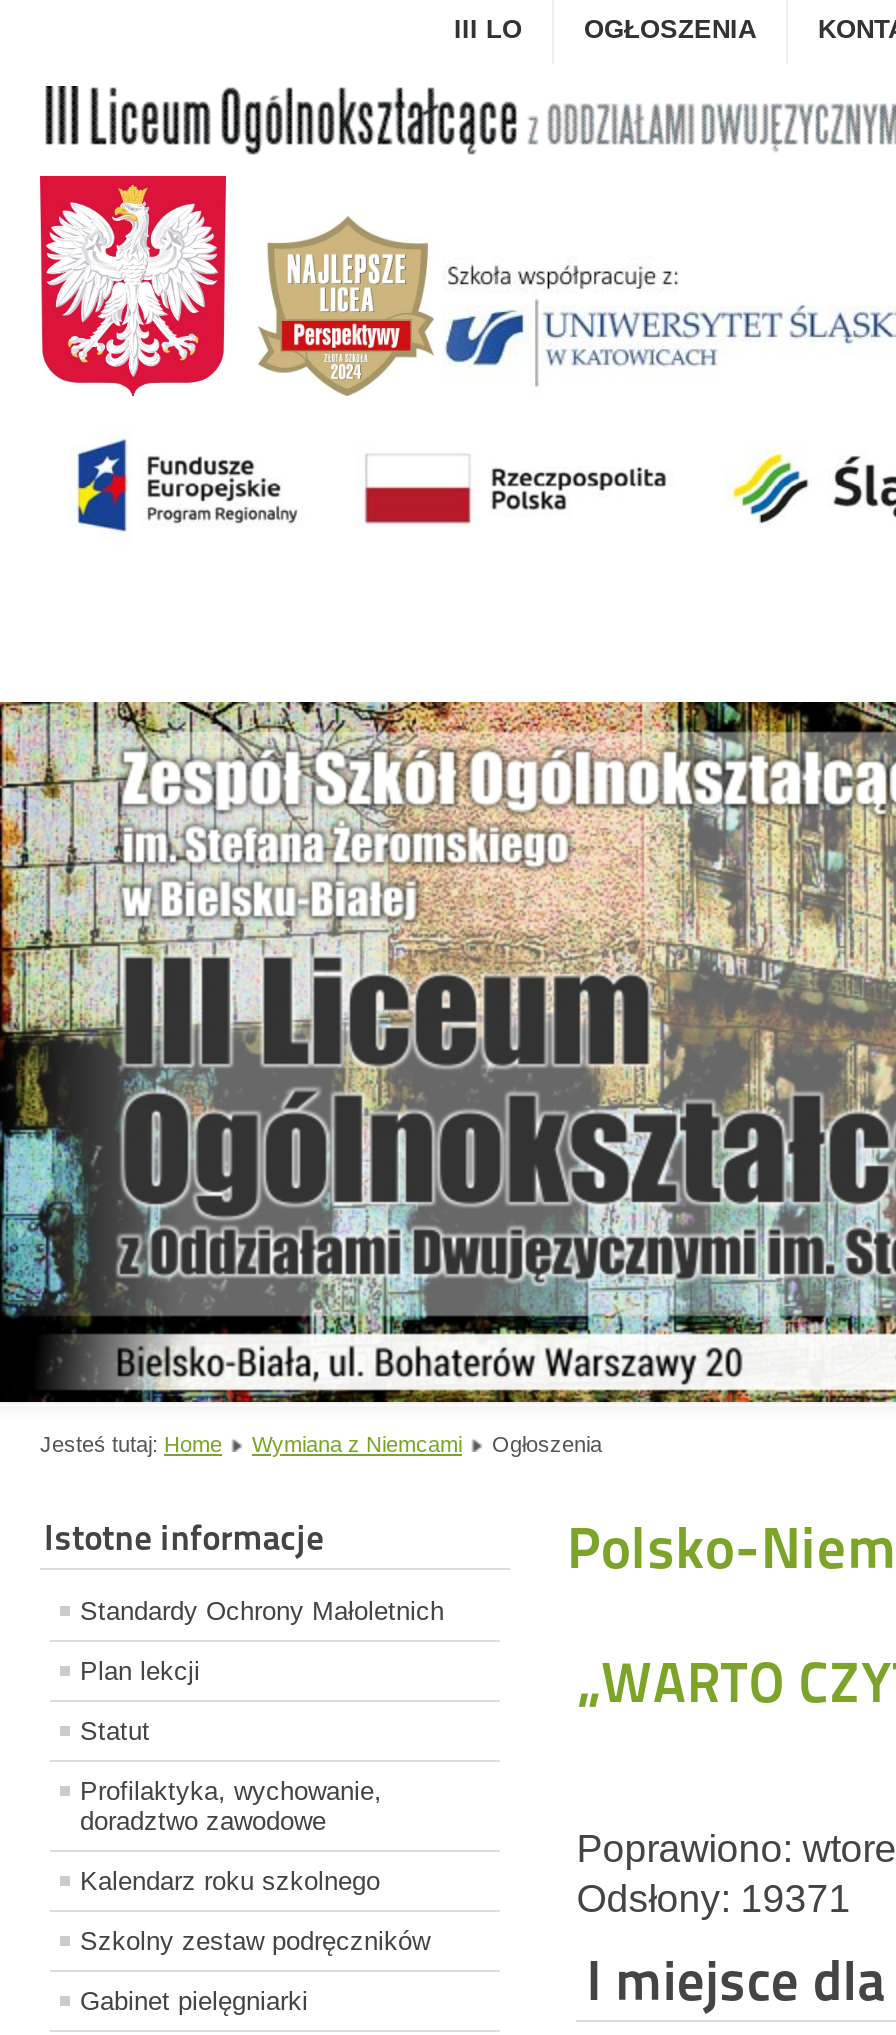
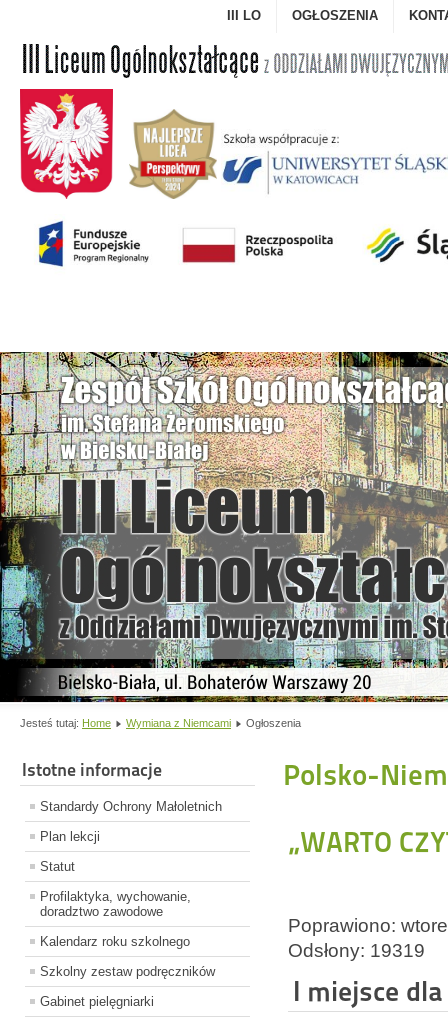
[576,1876,850,1920] Odsłony: 19371 -> [288,939,425,961] Odsłony: 19319

